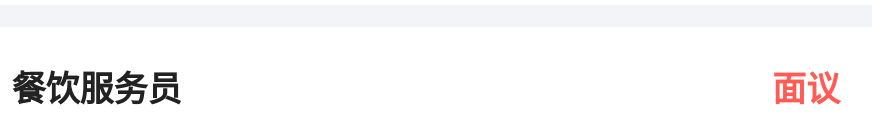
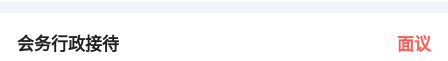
[12,72,182,110] 餐饮服务员 -> [17,35,119,54] 会务行政接待

